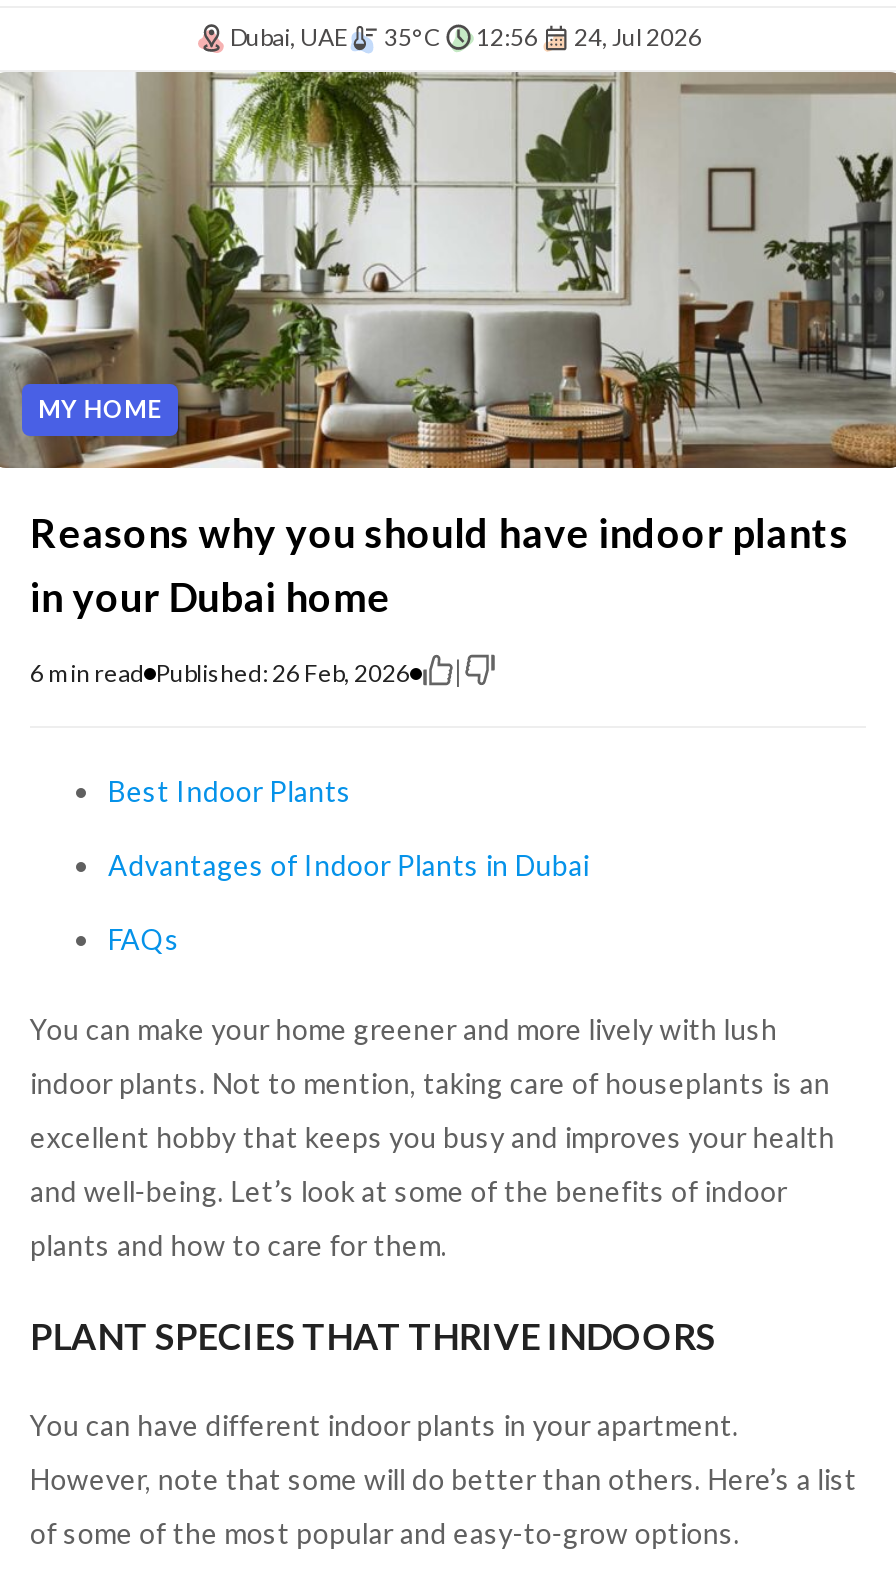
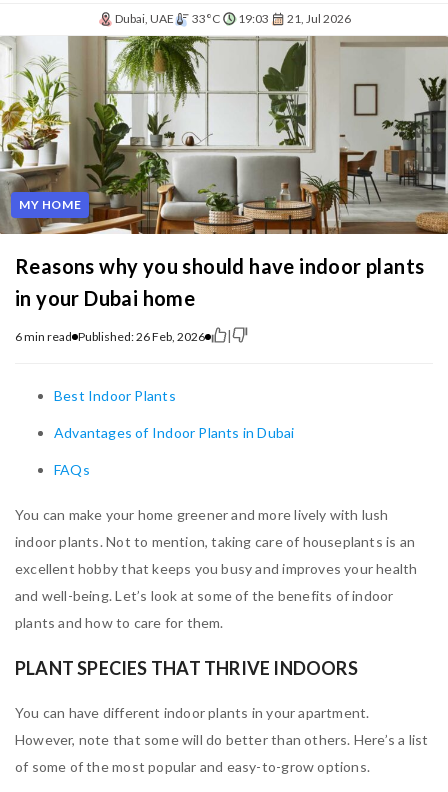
[384,23,702,53] 35°C | 12:56 | 24, Jul 2026 -> [192,11,351,26] 33°C | 19:03 | 21, Jul 2026

